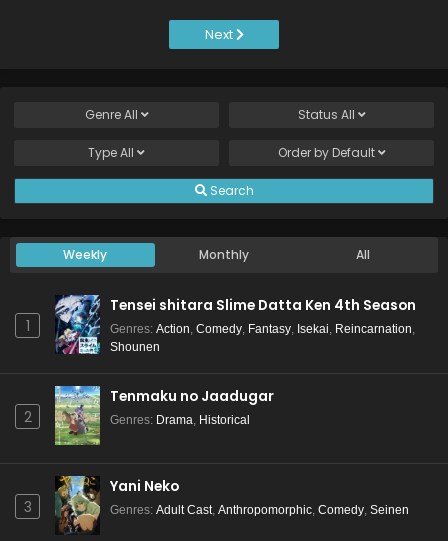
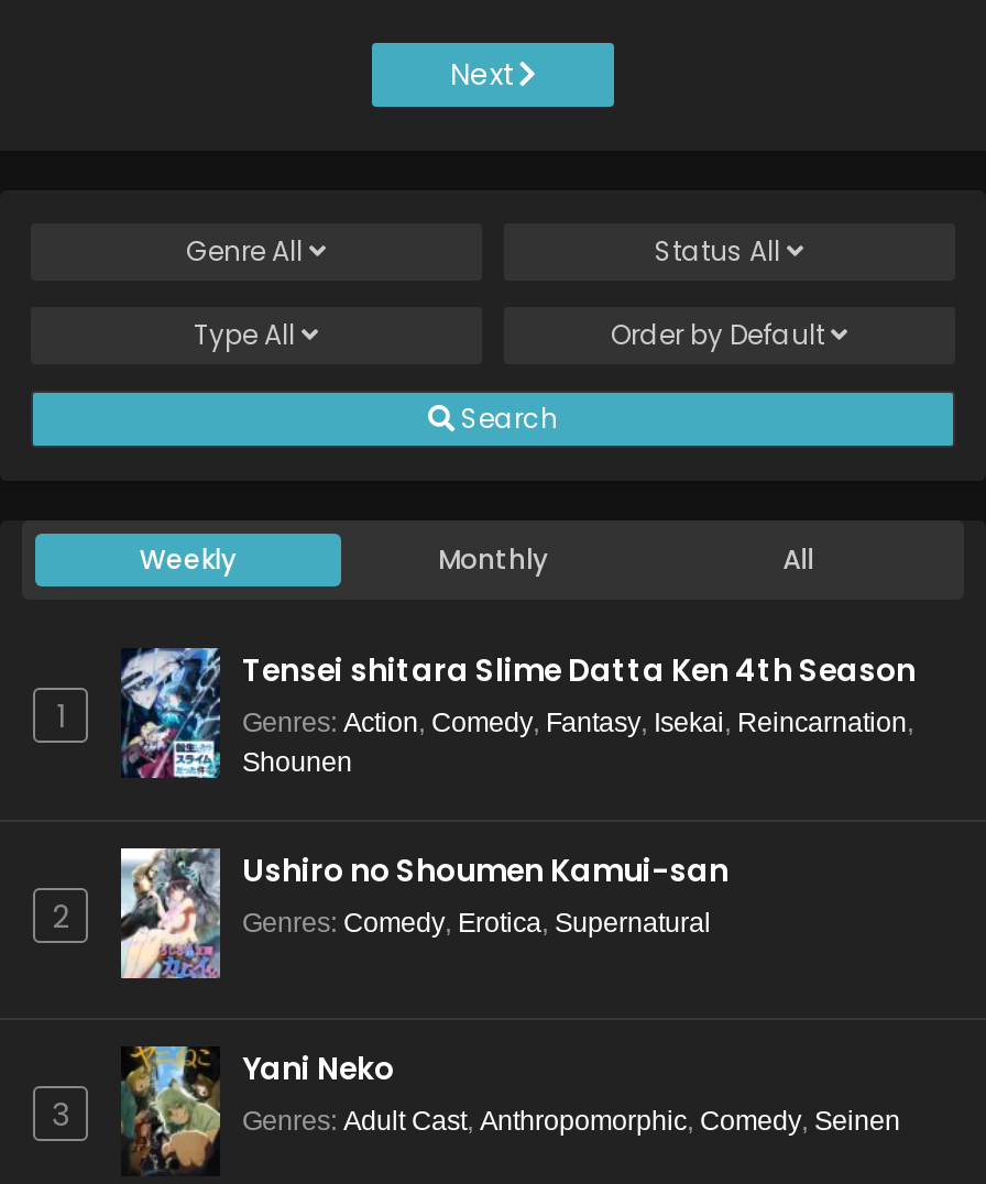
[54,385,274,446] [image] | Tenmaku no Jaadugar | Genres: Drama, Historical -> [119,846,728,980] [image] | Ushiro no Shoumen Kamui-san | Genres: Comedy, Erotica, Supernatural

